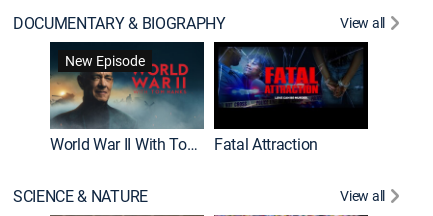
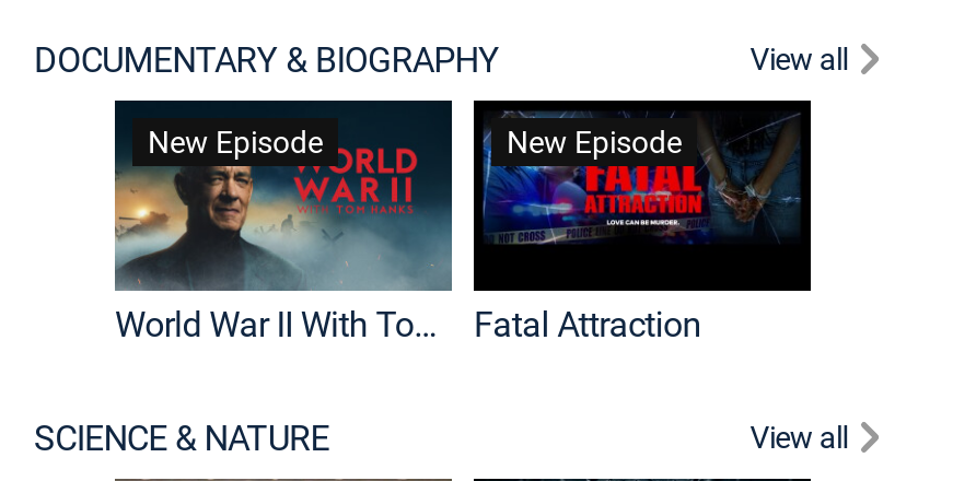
none -> [507,121,682,163] New Episode

